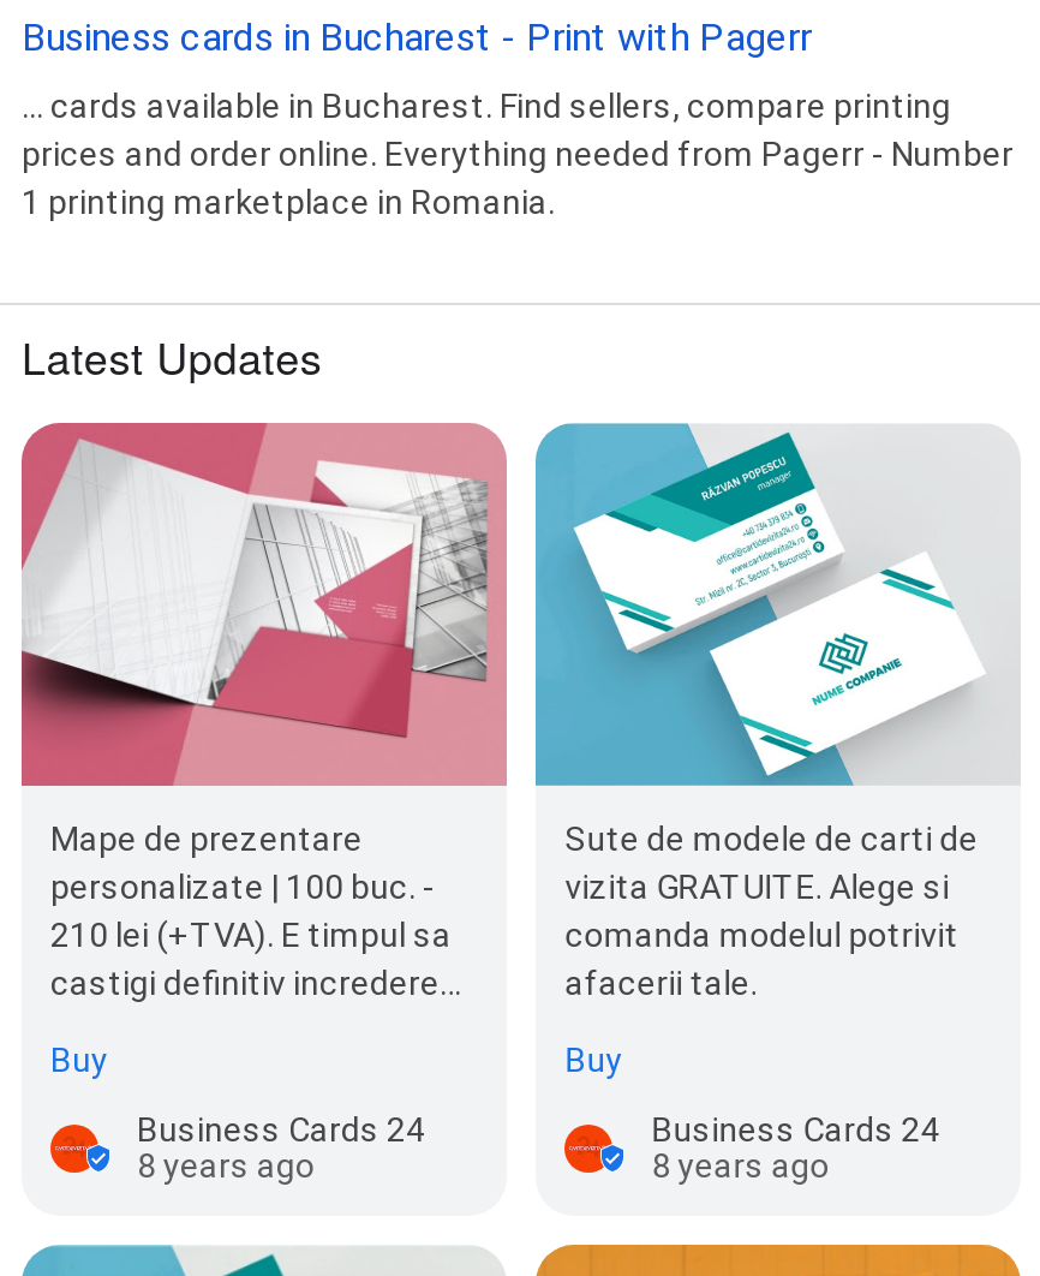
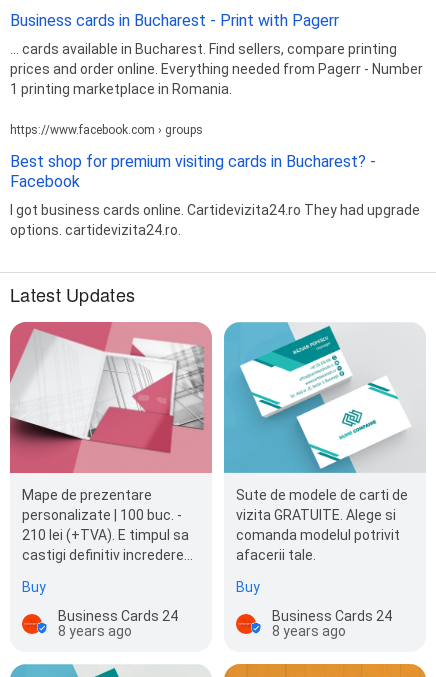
none -> [10,123,420,238] https://www.facebook.com › groups | Best shop for premium visiting cards in Bucharest? - | Facebook | I got business cards online. Cartidevizita24.ro They had upgrade | options. cartidevizita24.ro.

